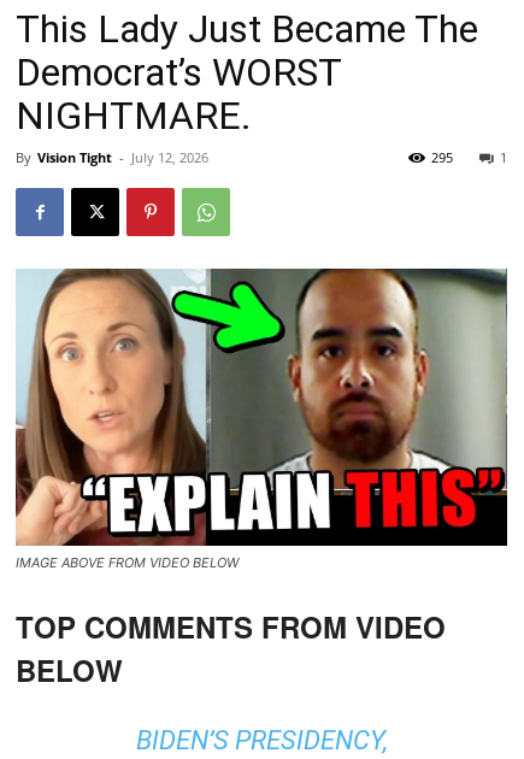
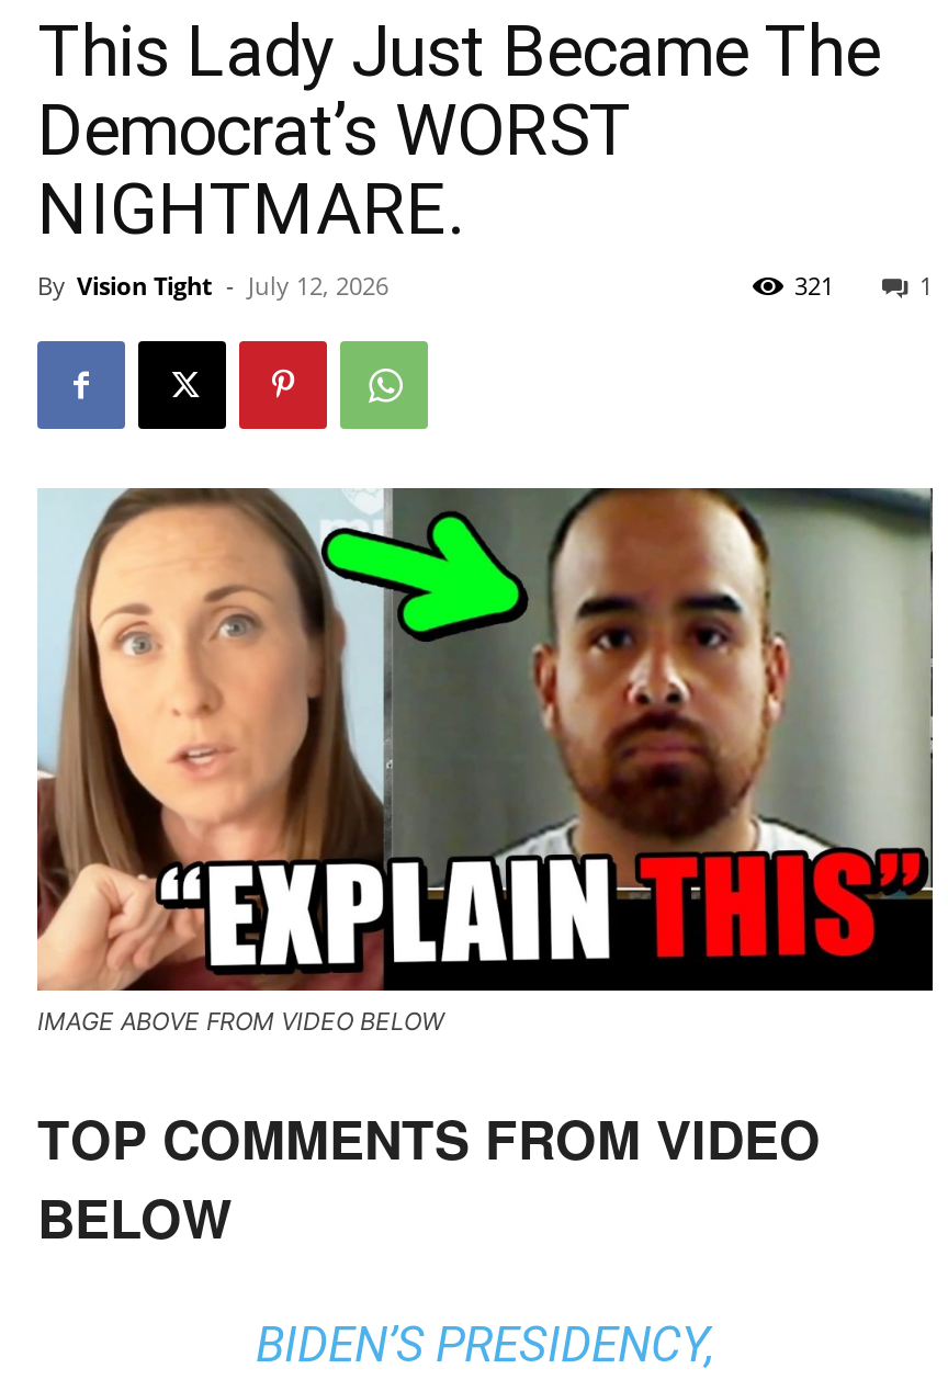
[431,148,453,166] 295 -> [794,269,834,302] 321

